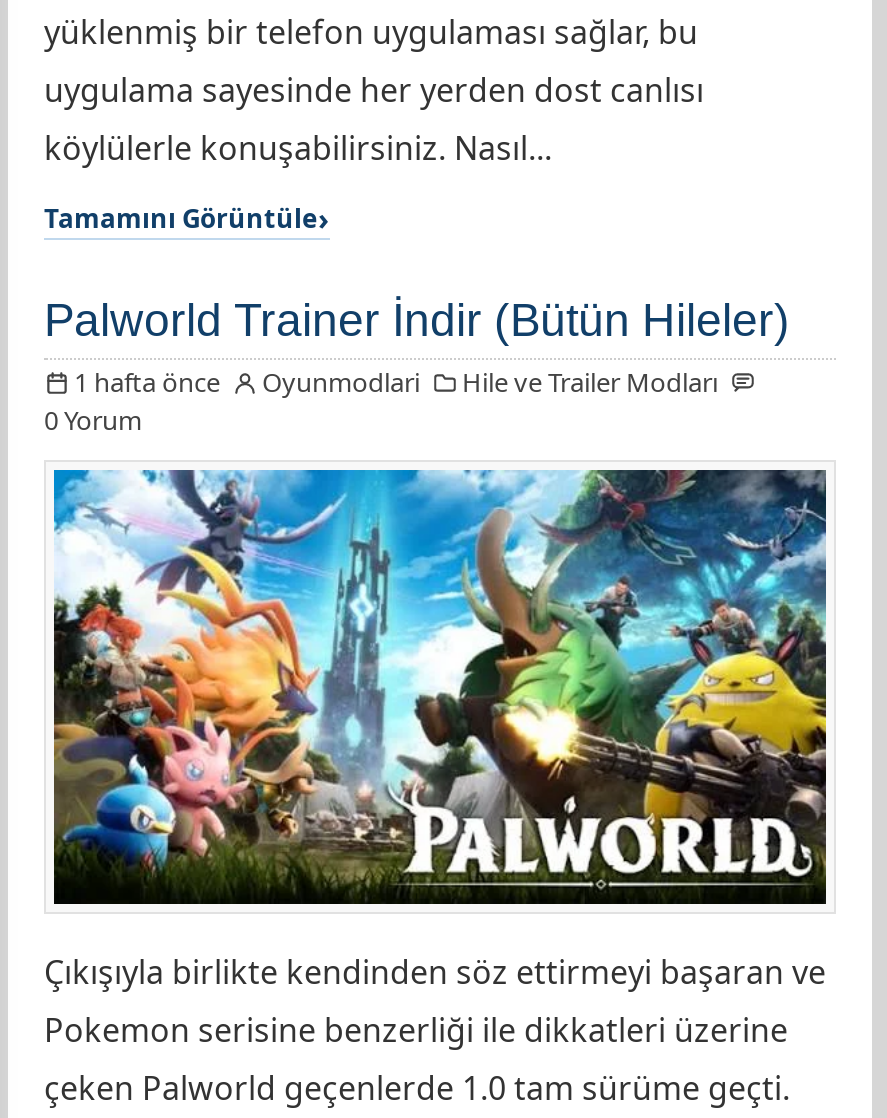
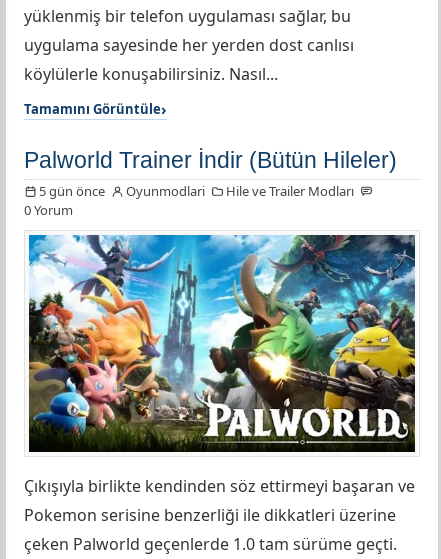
[74,363,718,399] 1 hafta önce Oyunmodlari Hile ve Trailer Modları -> [39,181,354,199] 5 gün önce Oyunmodlari Hile ve Trailer Modları

